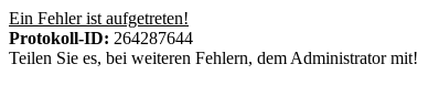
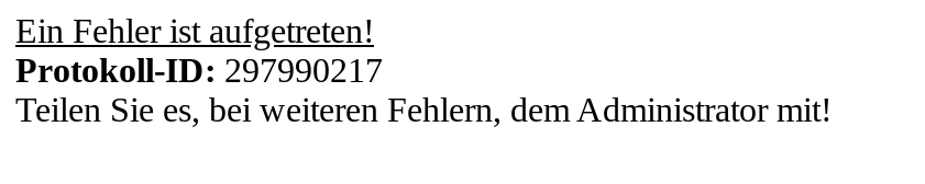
[9,29,193,47] Protokoll-ID: 264287644 -> [15,51,383,89] Protokoll-ID: 297990217

